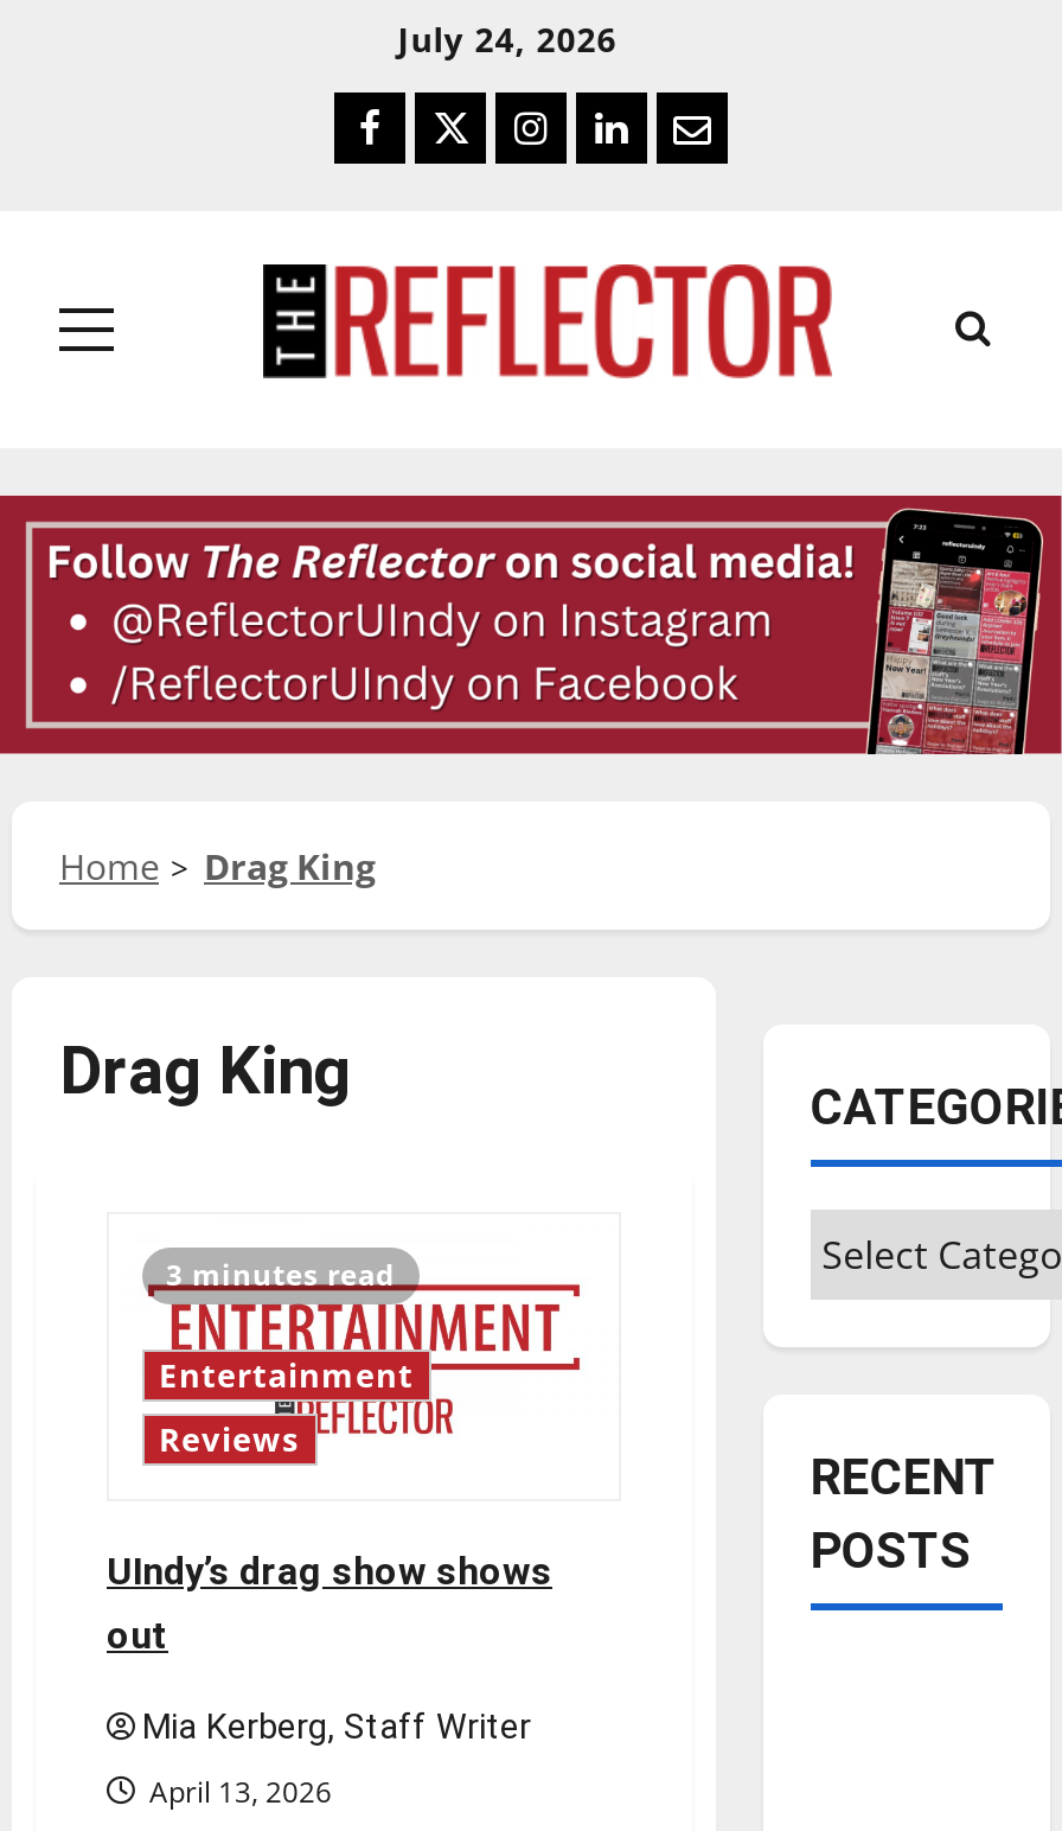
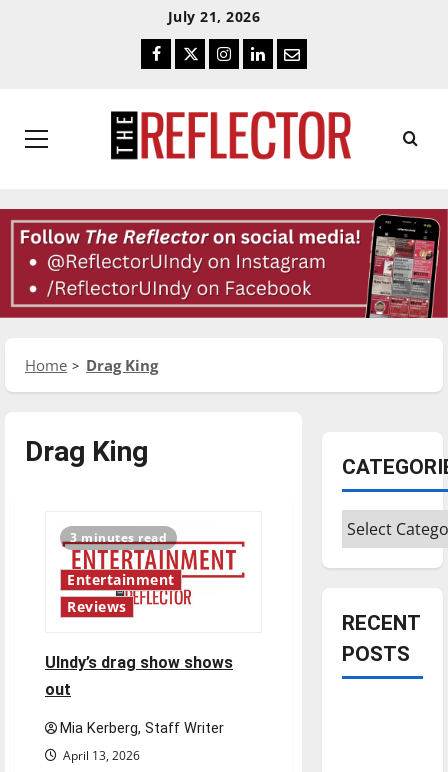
[398,17,617,62] July 24, 2026 -> [168,7,260,26] July 21, 2026

